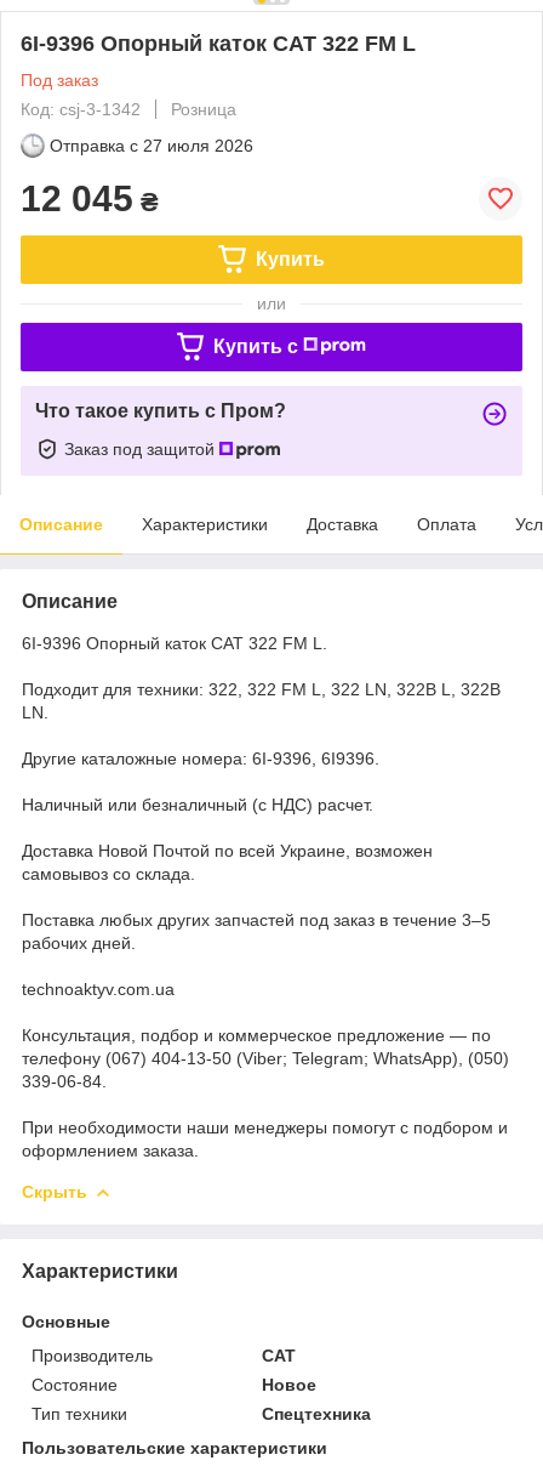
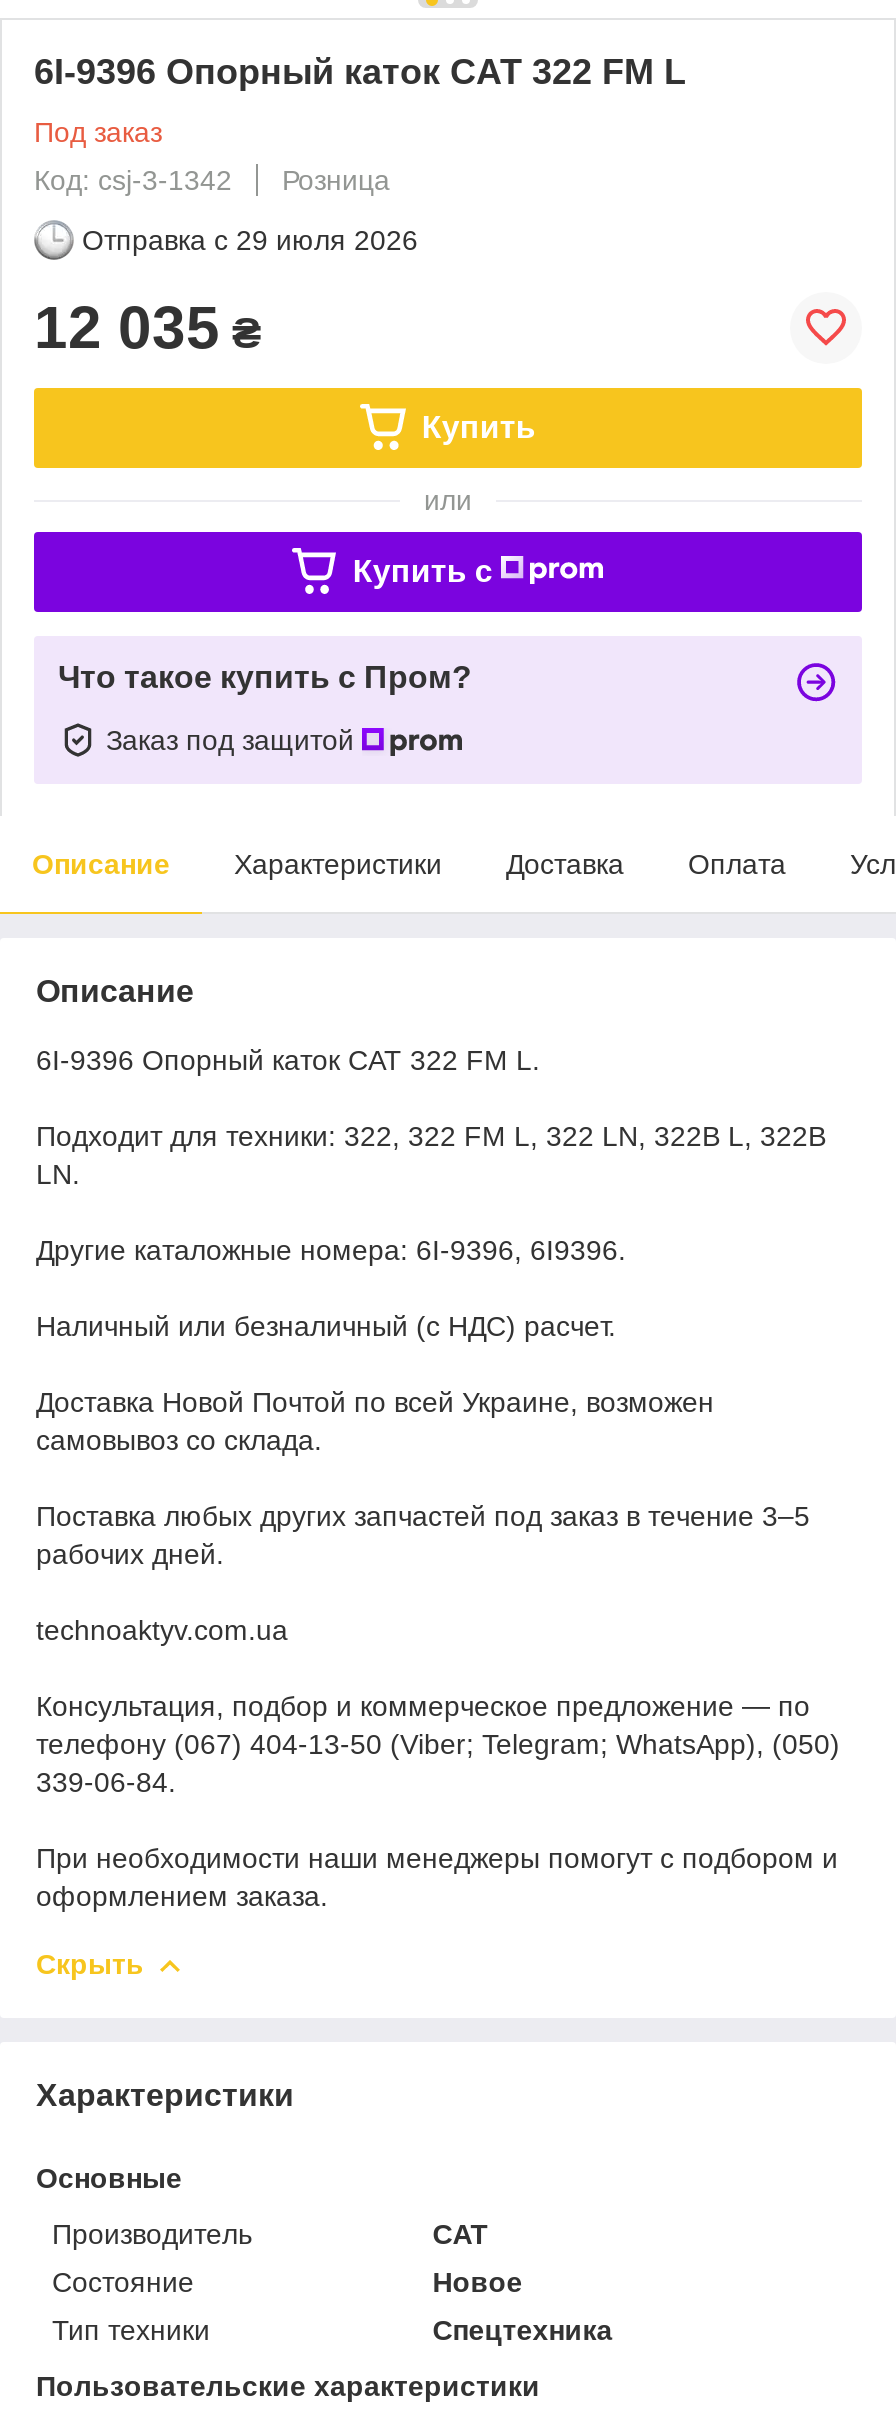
[50,136,253,155] Отправка с 27 июля 2026 -> [82,224,418,256] Отправка с 29 июля 2026
[21,178,159,218] 12 045 ₴ -> [34,294,262,360] 12 035 ₴

